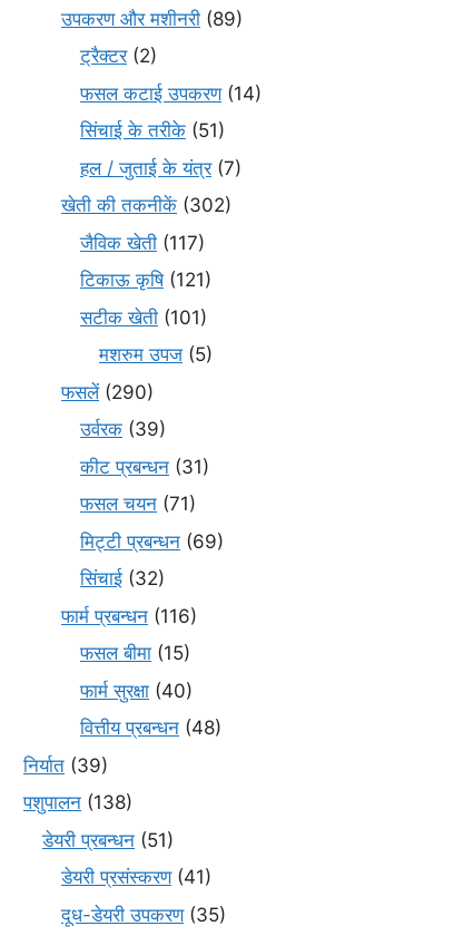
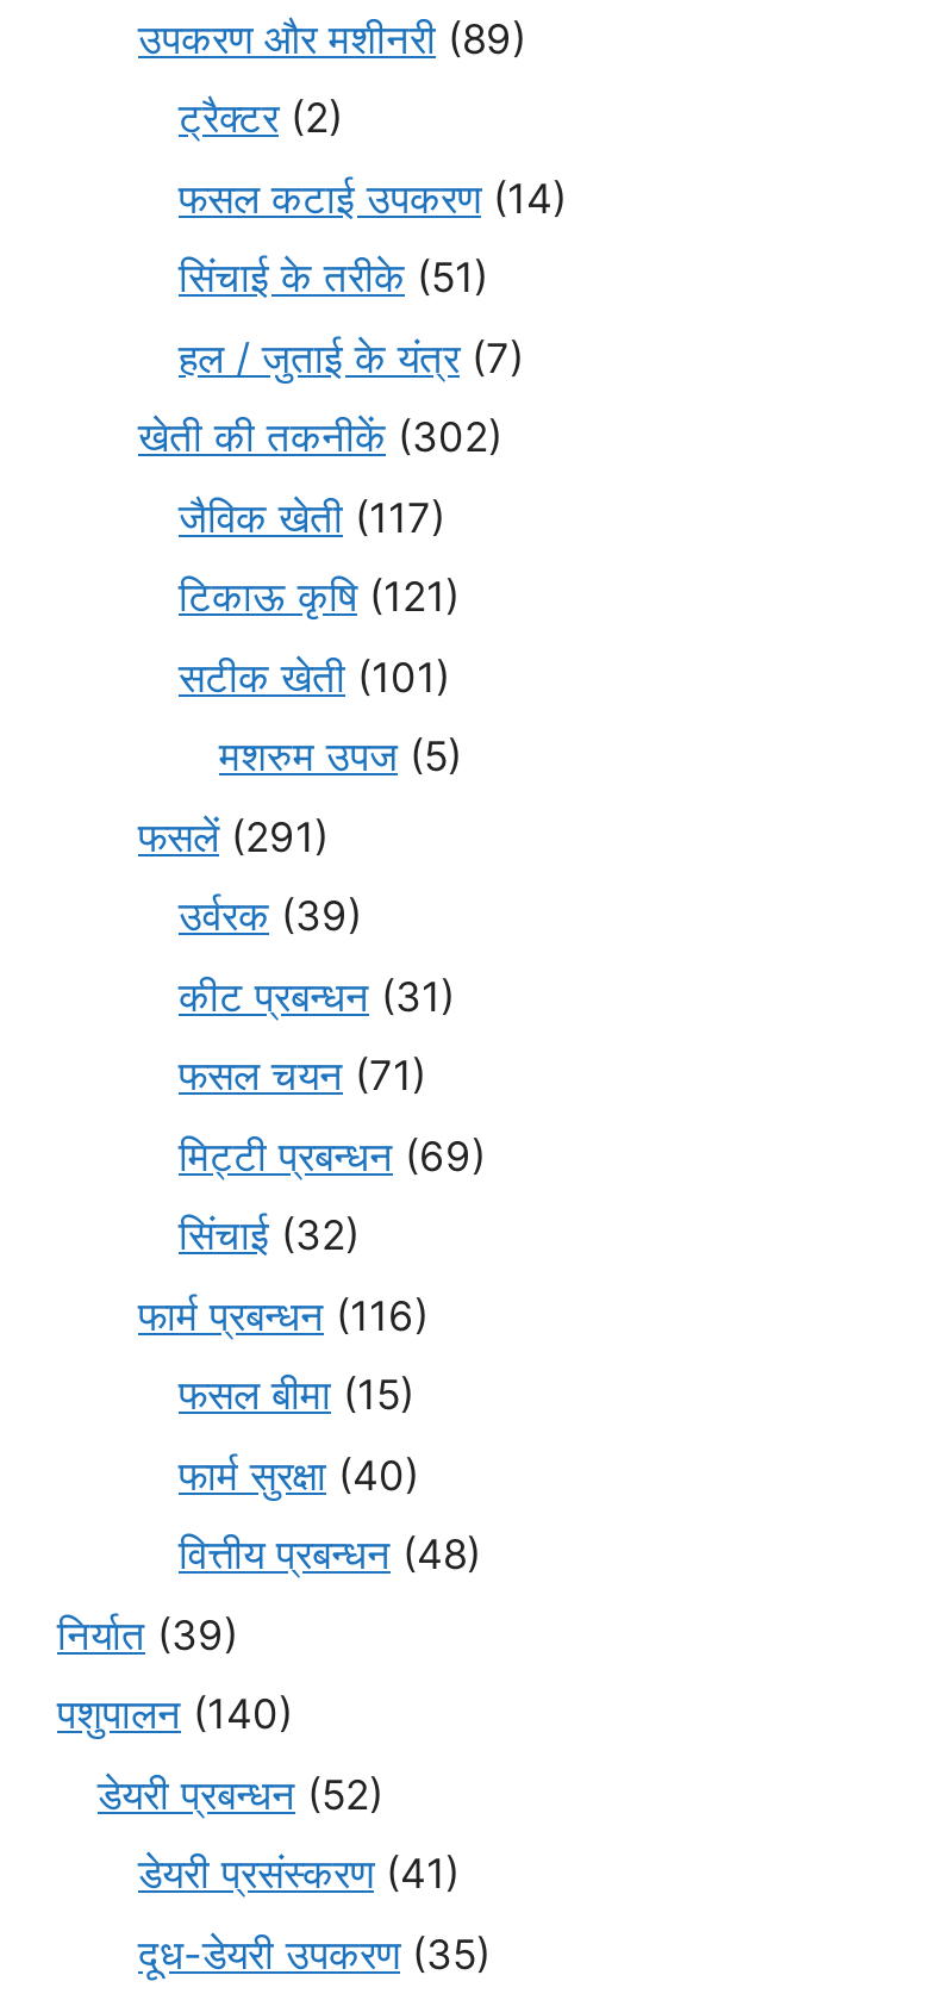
[61,381,154,403] फसलें (290) -> [138,813,329,861] फसलें (291)
[23,791,132,814] पशुपालन (138) -> [57,1691,293,1739] पशुपालन (140)
[42,829,174,851] डेयरी प्रबन्धन (51) -> [98,1771,383,1818] डेयरी प्रबन्धन (52)

